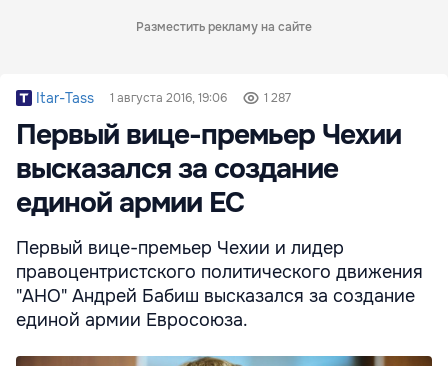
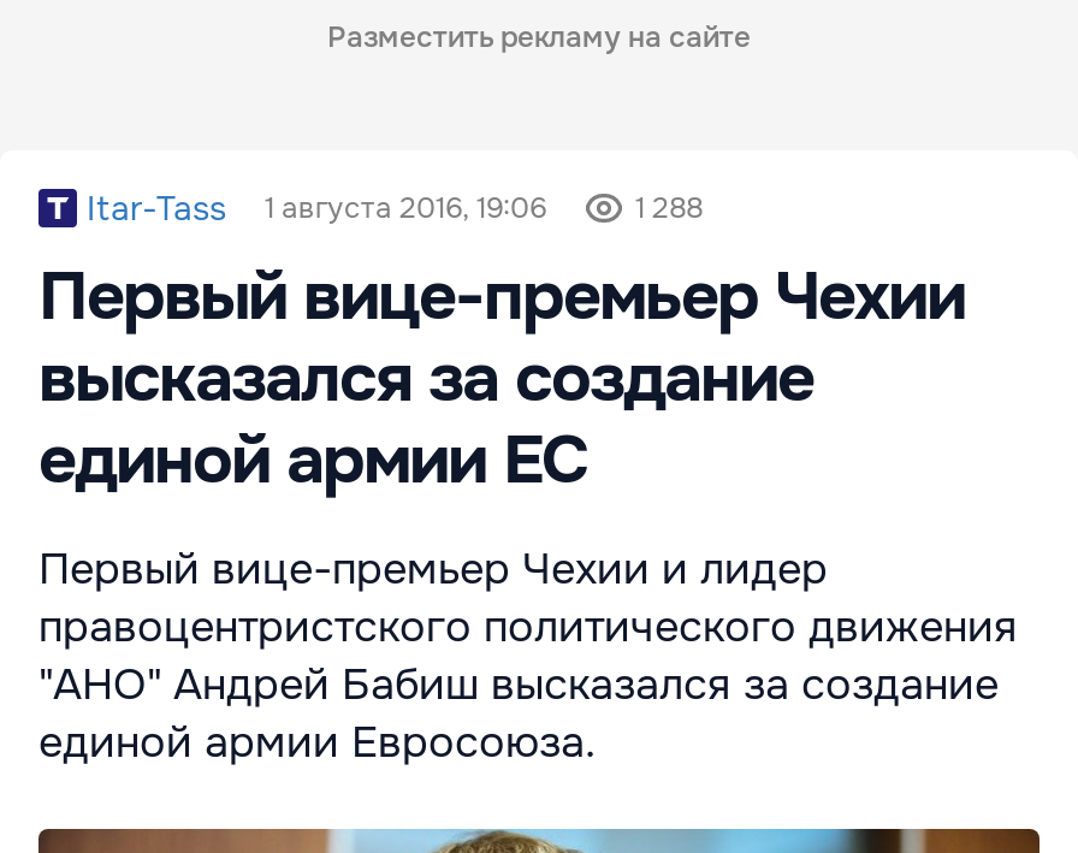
[264,90,291,106] 1 287 -> [635,190,703,228] 1 288

